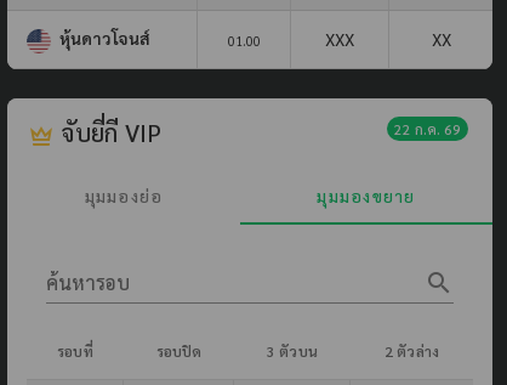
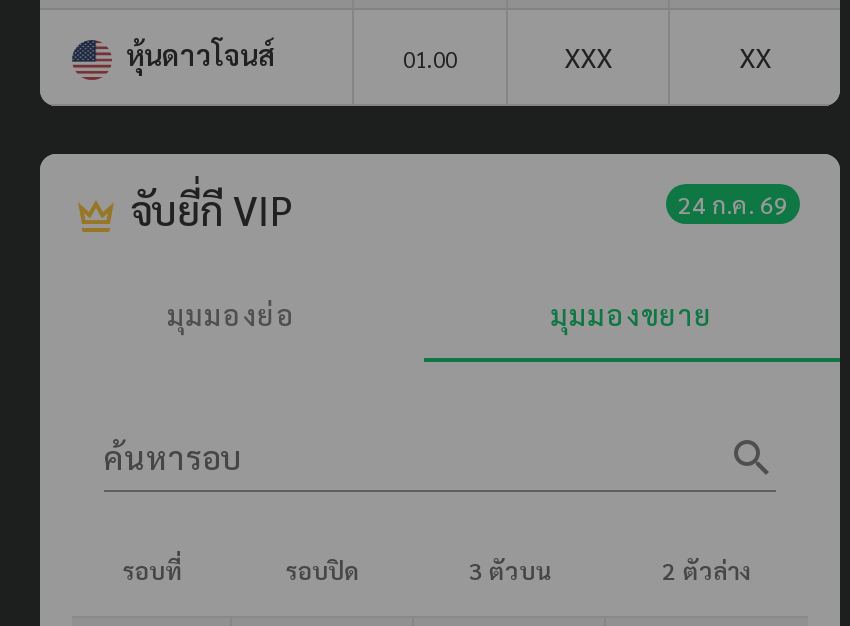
[394,119,461,138] 22 ก.ค. 69 -> [678,188,788,220] 24 ก.ค. 69

